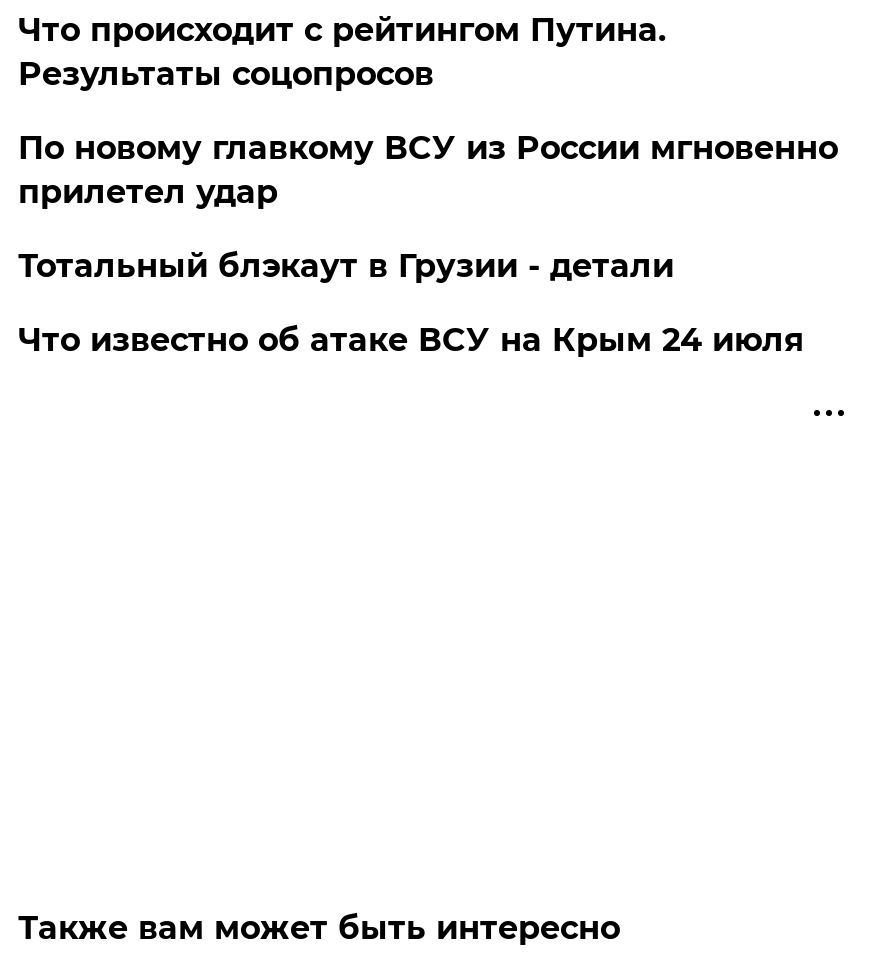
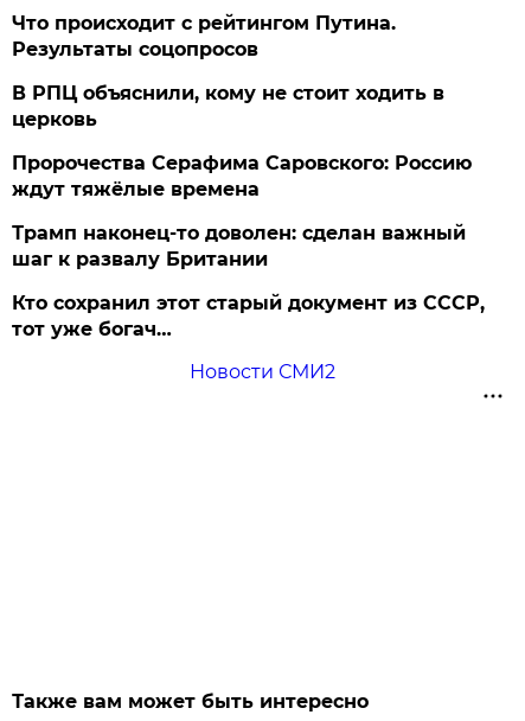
[18,129,838,359] По новому главкому ВСУ из России мгновенно | прилетел удар | Тотальный блэкаут в Грузии - детали | Что известно об атаке ВСУ на Крым 24 июля -> [12,82,485,383] В РПЦ объяснили, кому не стоит ходить в | церковь | Пророчества Серафима Саровского: Россию | ждут тяжёлые времена | Трамп наконец-то доволен: сделан важный | шаг к развалу Британии | Кто сохранил этот старый документ из СССР, | тот уже богач… | Новости СМИ2

